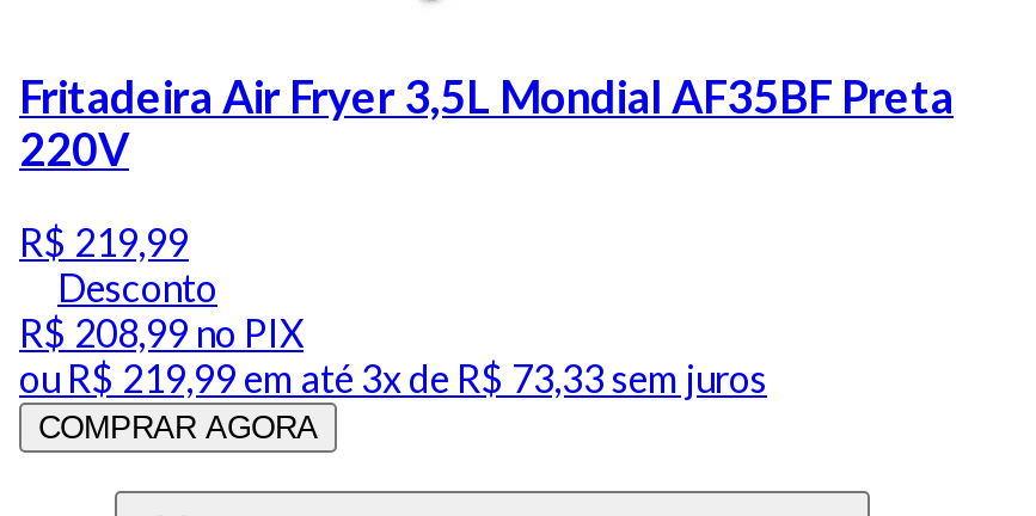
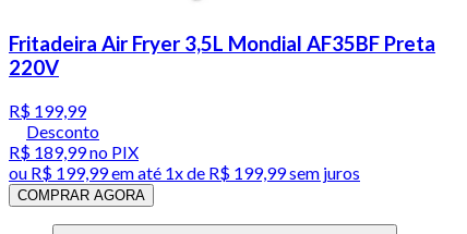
[19,219,189,265] R$ 219,99 -> [9,100,86,121] R$ 199,99
[19,310,304,355] R$ 208,99 no PIX -> [9,141,139,162] R$ 189,99 no PIX
[19,355,767,401] ou R$ 219,99 em até 3x de R$ 73,33 sem juros -> [9,162,360,183] ou R$ 199,99 em até 1x de R$ 199,99 sem juros

